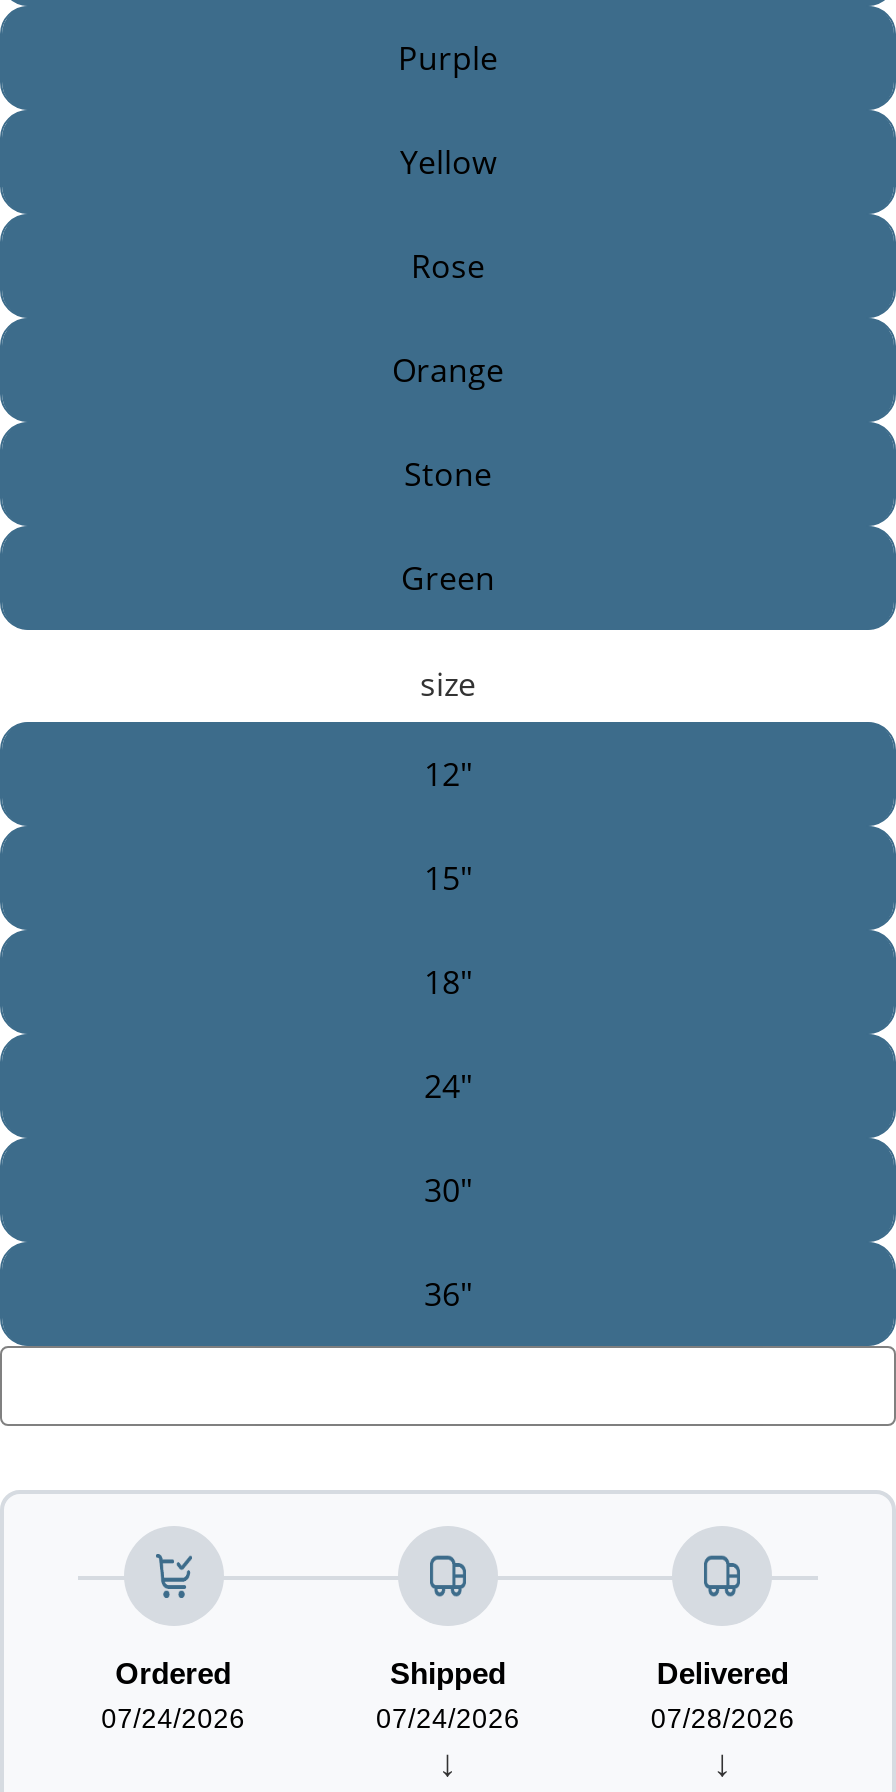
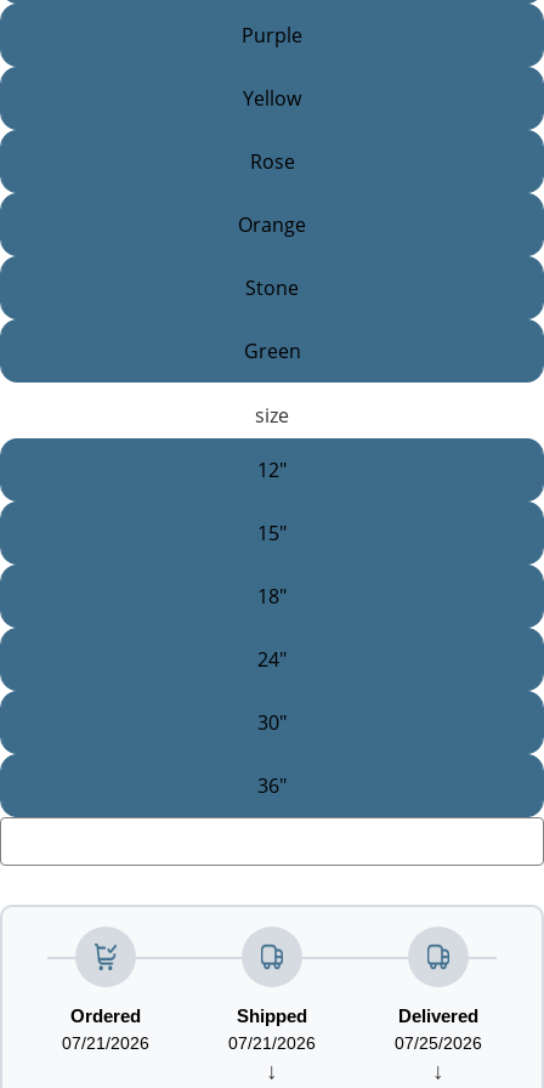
[101,1704,245,1734] 07/24/2026 -> [62,1035,149,1053] 07/21/2026
[376,1704,520,1734] 07/24/2026 -> [228,1035,316,1053] 07/21/2026
[651,1704,795,1734] 07/28/2026 -> [395,1035,482,1053] 07/25/2026

